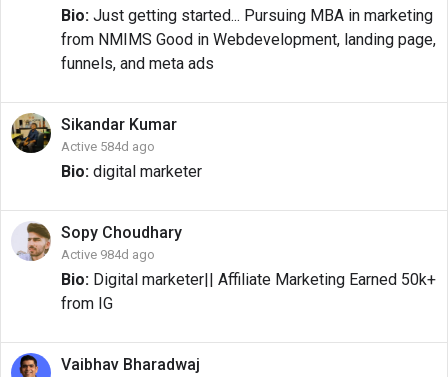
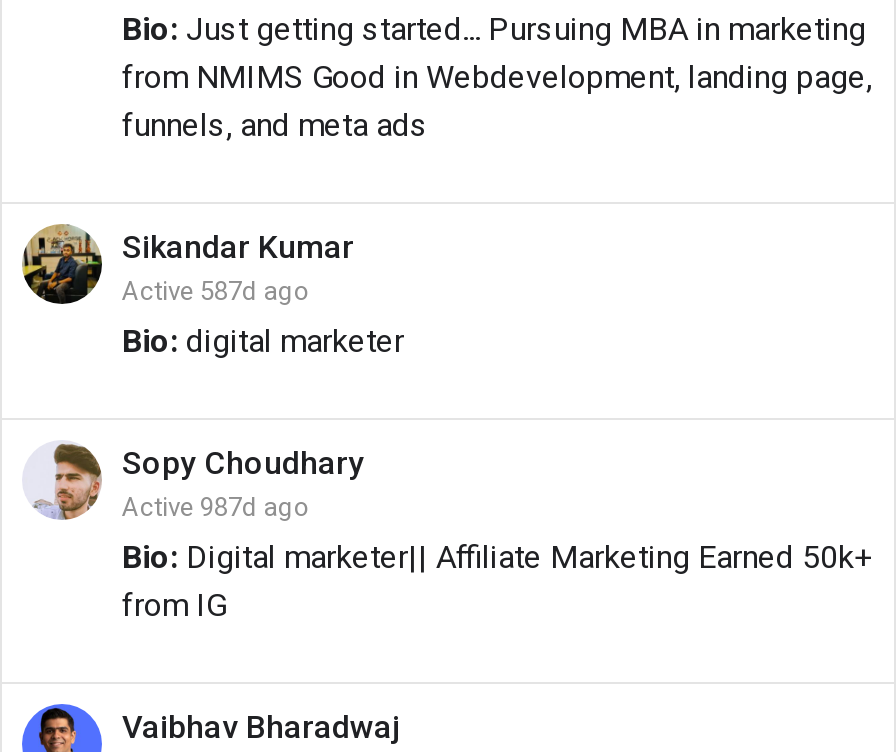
[61,139,155,154] Active 584d ago -> [122,276,310,306] Active 587d ago
[61,247,155,262] Active 984d ago -> [122,492,310,522] Active 987d ago

